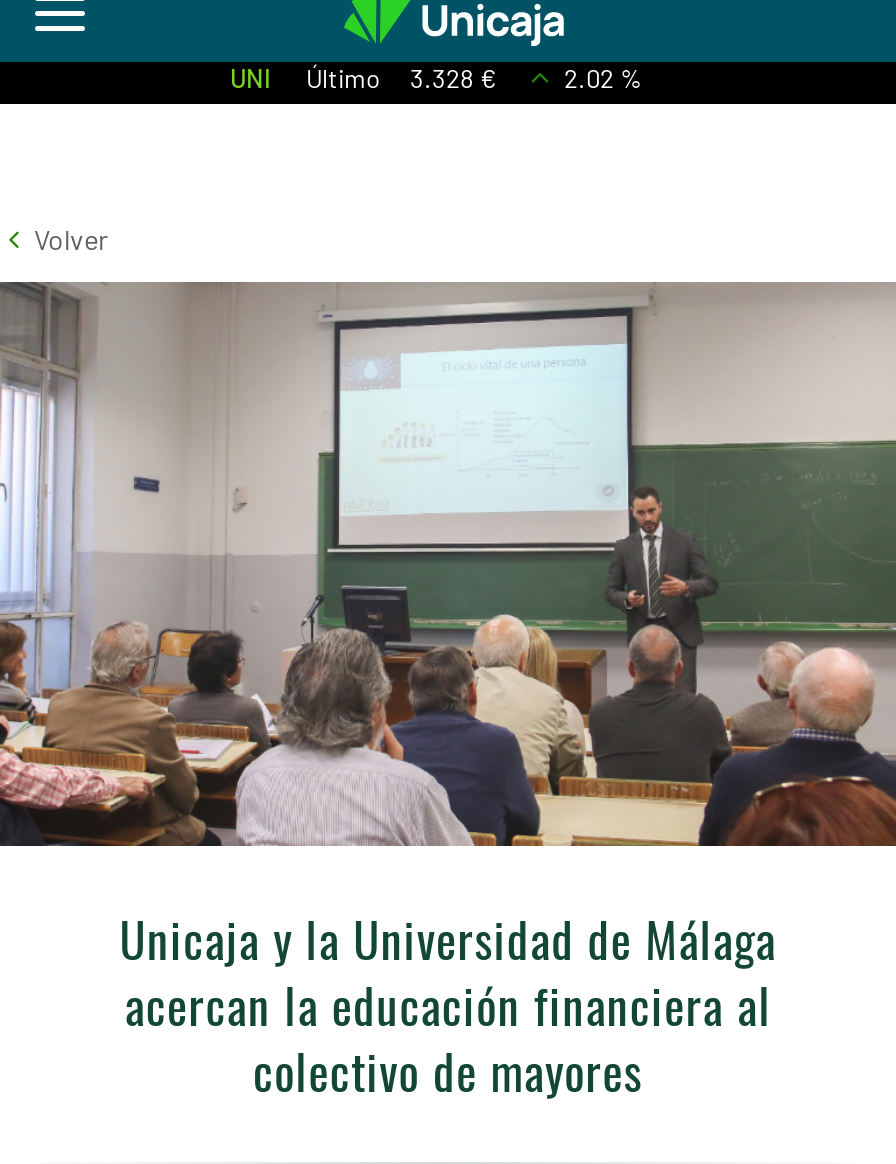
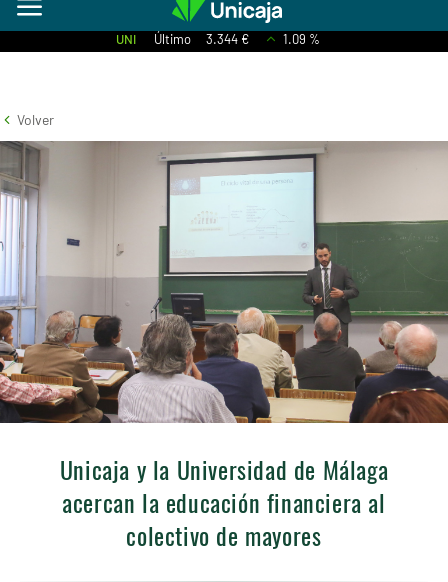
[230,62,496,94] UNI Último 3.328 € -> [116,31,249,47] UNI Último 3.344 €
[564,62,642,94] 2.02 % -> [283,31,320,47] 1.09 %

